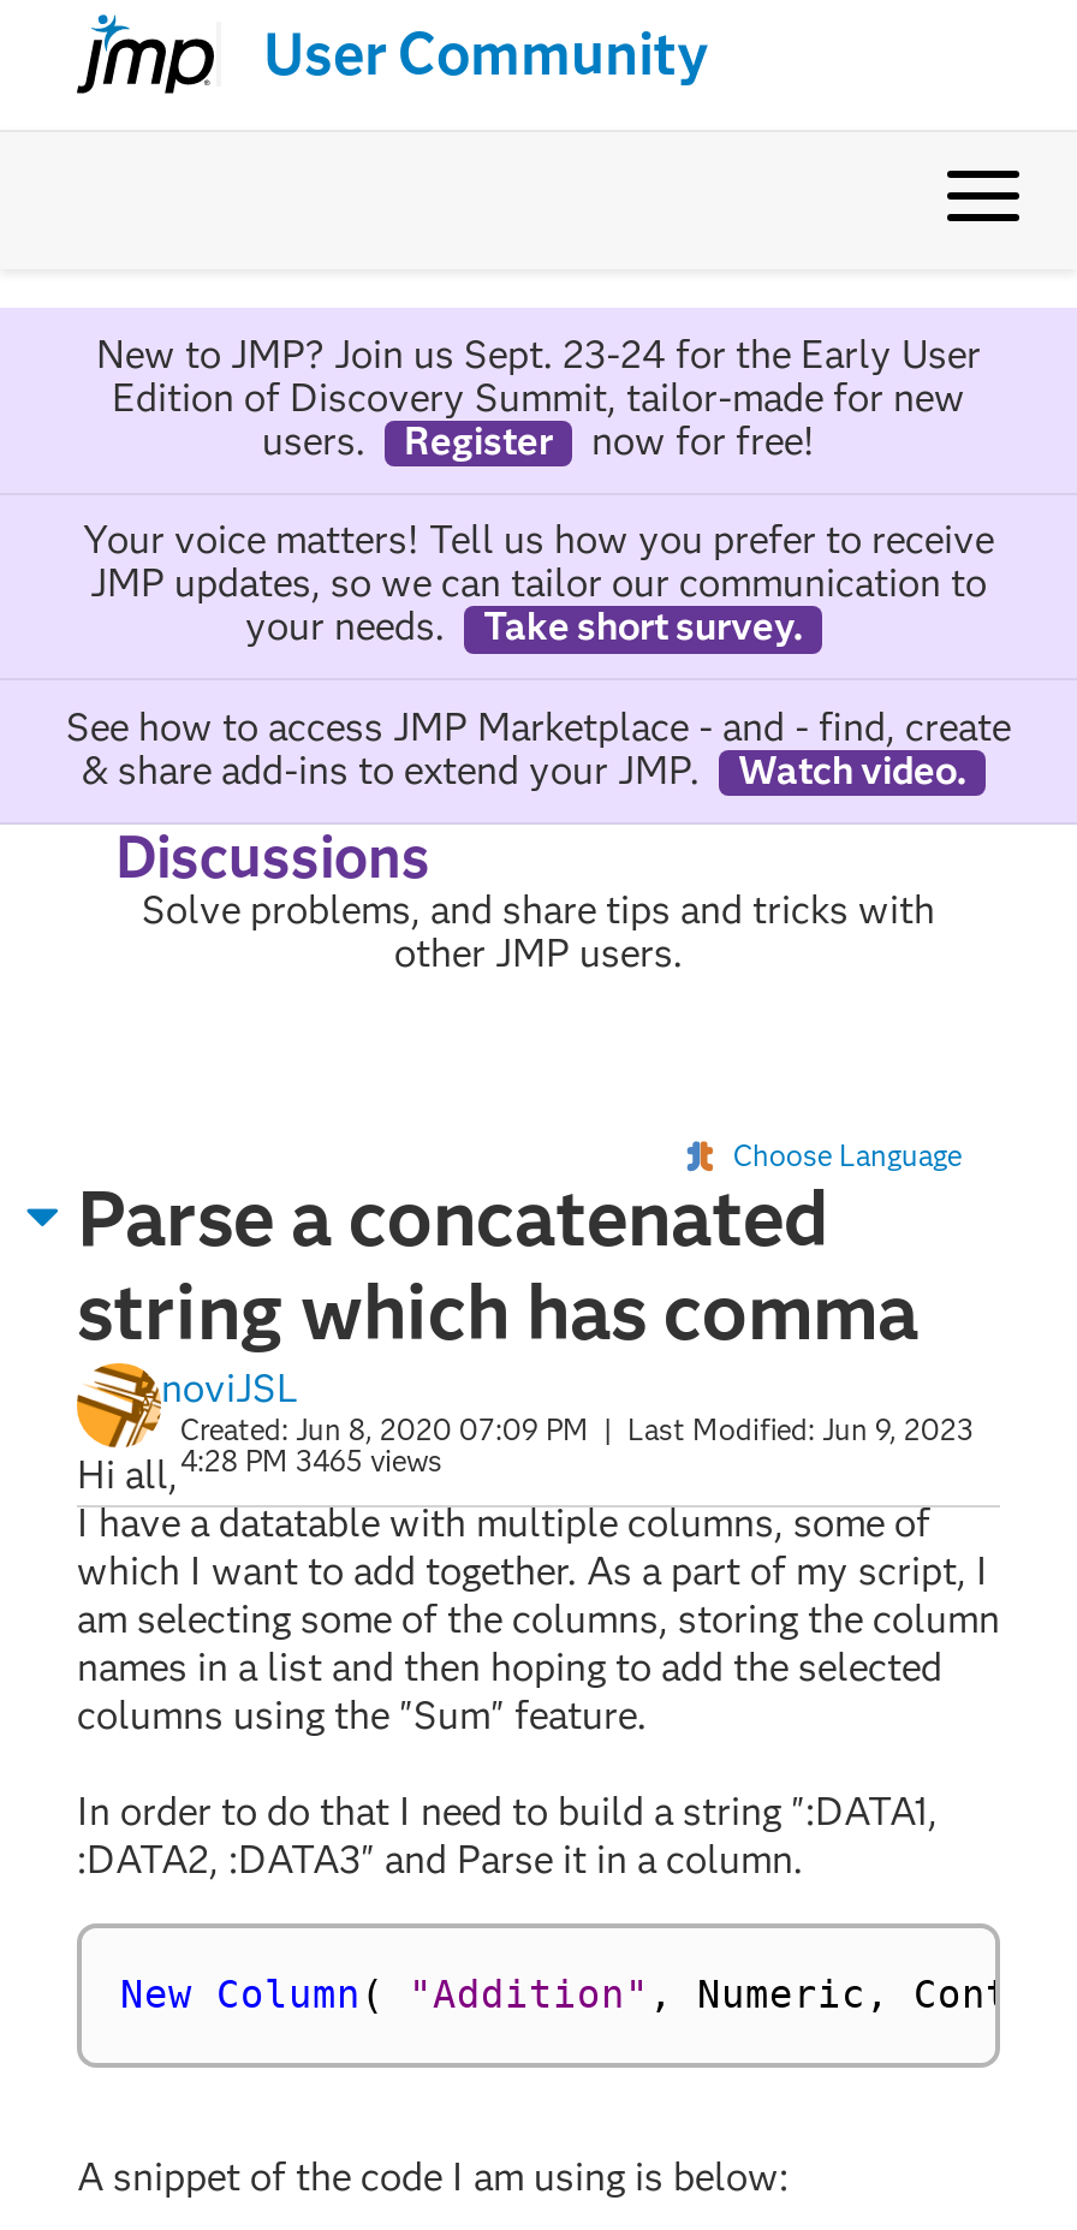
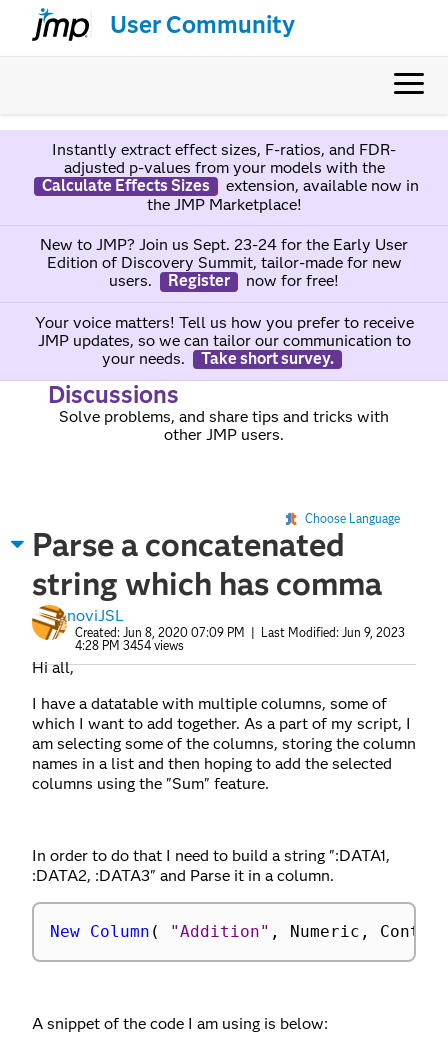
none -> [41,140,418,214] Instantly extract effect sizes, F-ratios, and FDR- | adjusted p-values from your models with the | Calculate Effects Sizes | extension, available now in | the JMP Marketplace!
[66,704,1011,792] See how to access JMP Marketplace - and - find, create | & share add-ins to extend your JMP. | Watch video. -> none
[180,1442,442,1478] 4:28 PM 3465 views -> [75,638,184,653] 4:28 PM 3454 views

